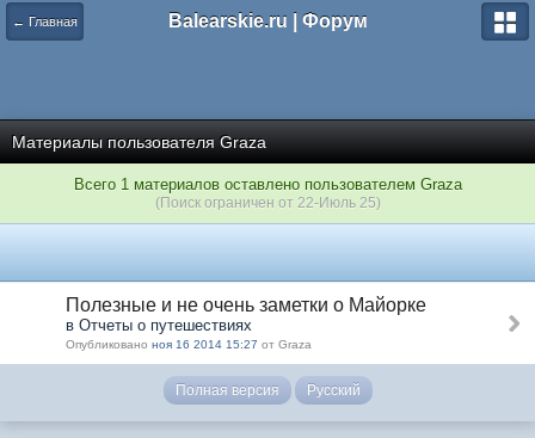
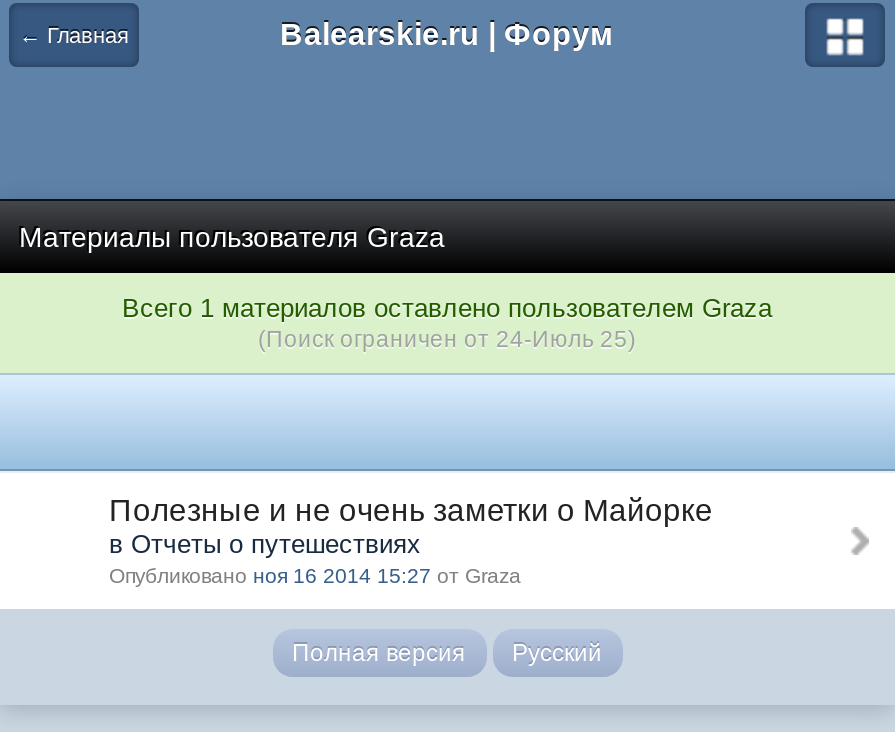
[155,195,380,210] (Поиск ограничен от 22-Июль 25) -> [258,325,636,351] (Поиск ограничен от 24-Июль 25)

